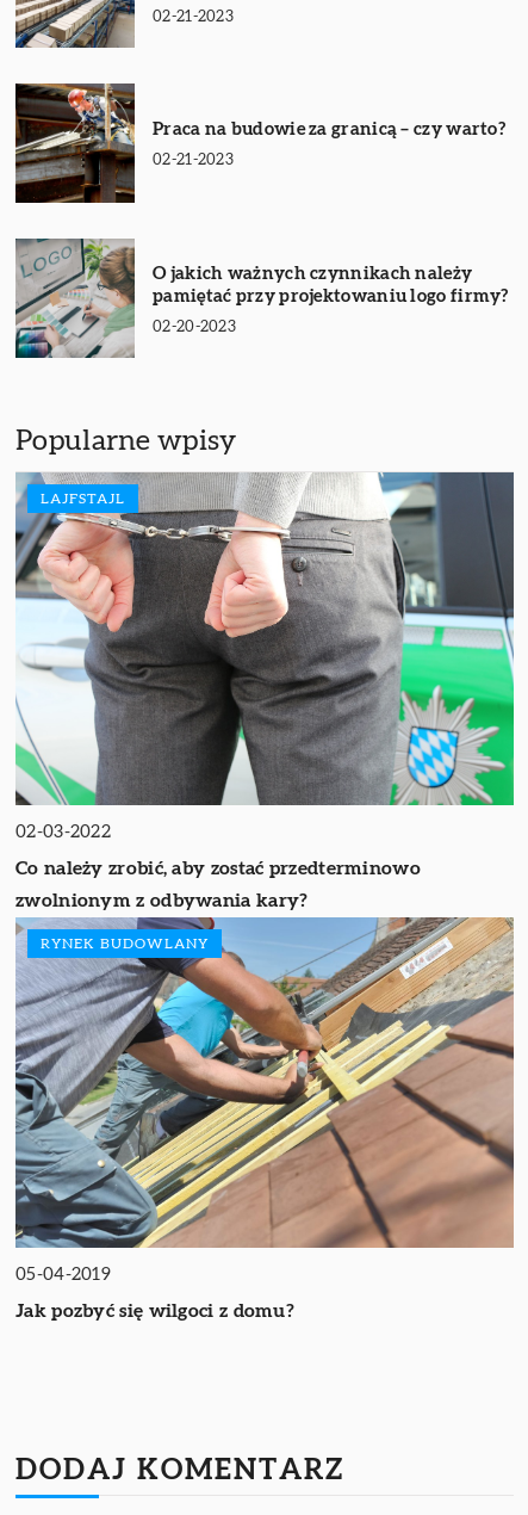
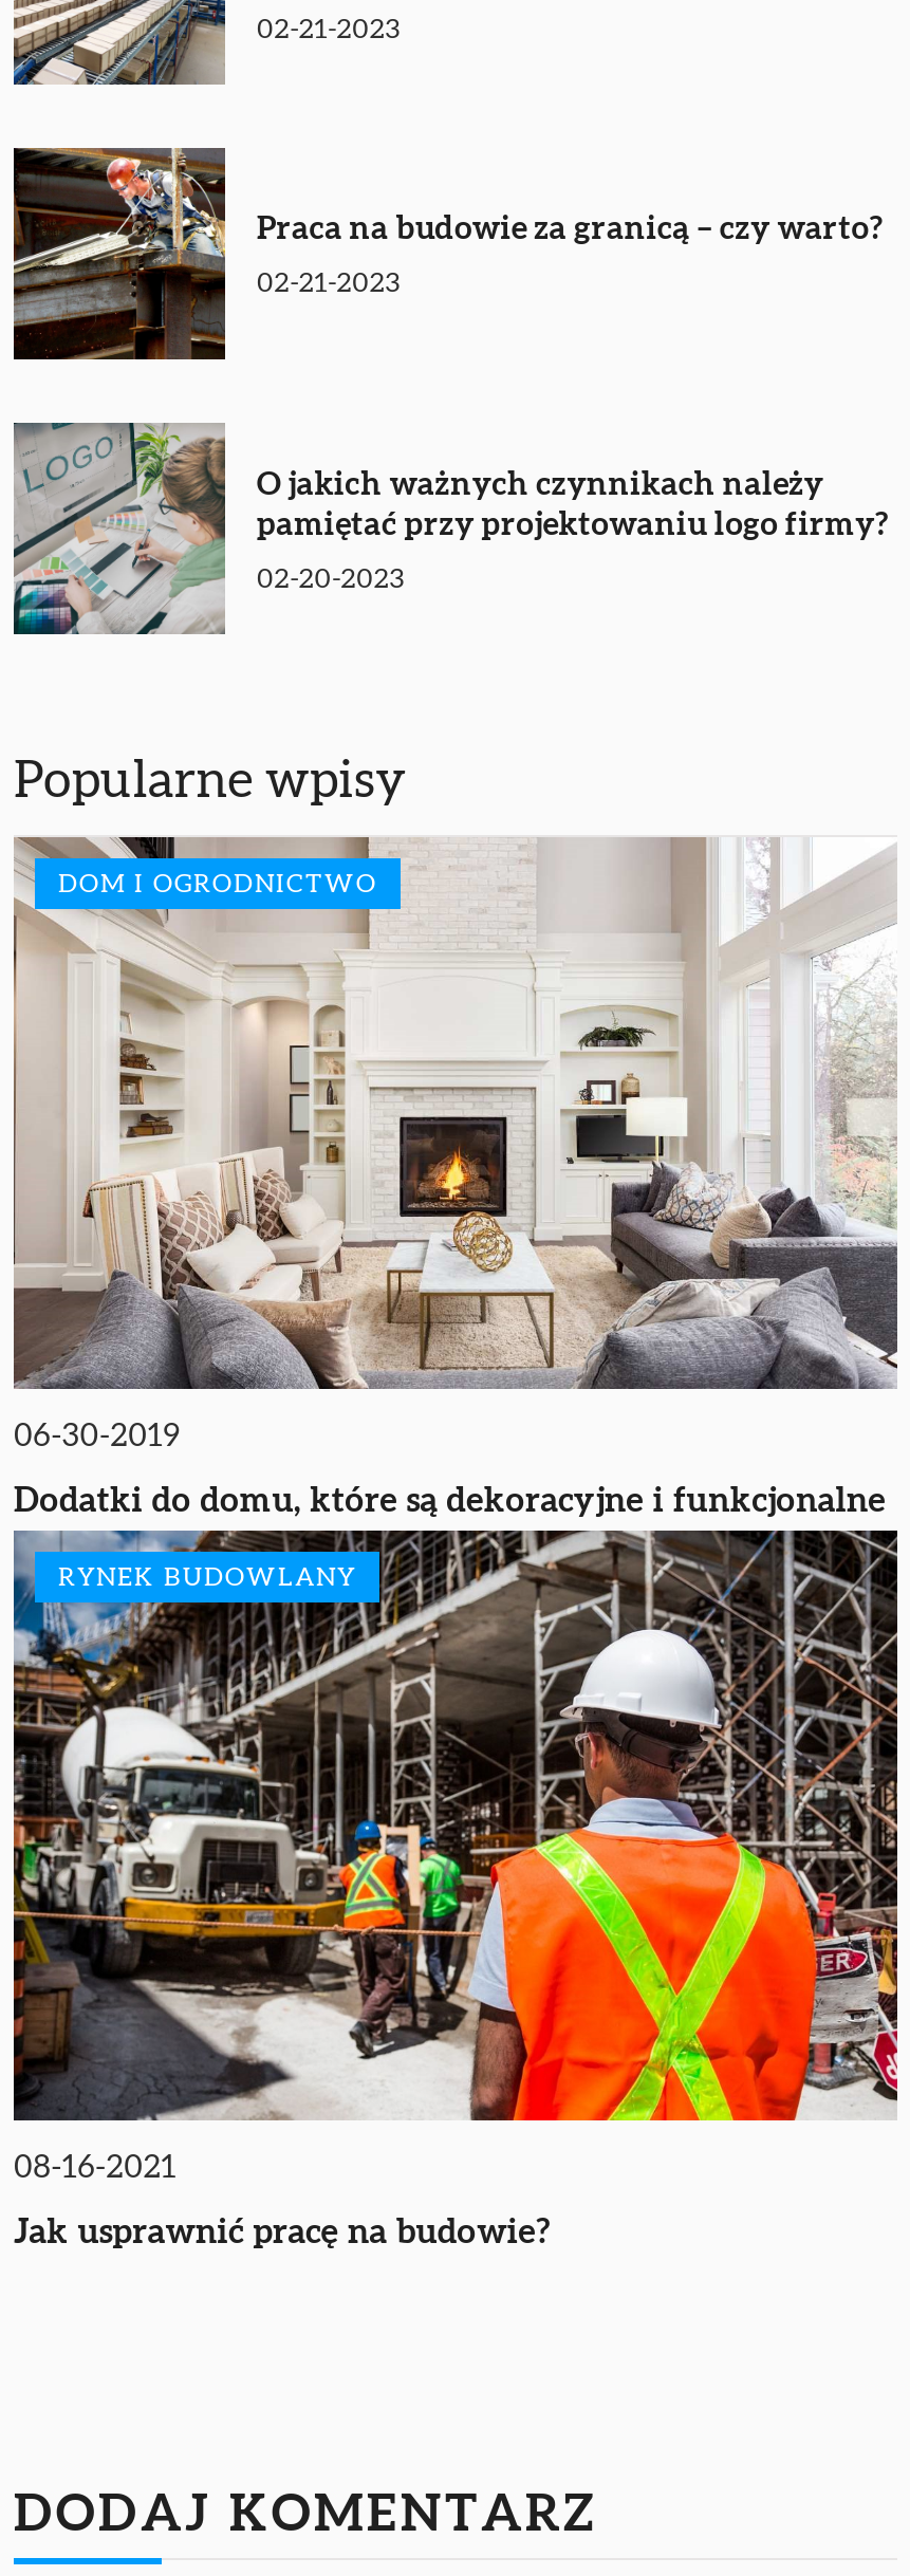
[14,471,515,806] [image] | LAJFSTAJL -> [12,837,899,1391] [image] | DOM I OGRODNICTWO
[15,823,421,910] 02-03-2022 | Co należy zrobić, aby zostać przedterminowo | zwolnionym z odbywania kary? -> [14,1422,886,1519] 06-30-2019 | Dodatki do domu, które są dekoracyjne i funkcjonalne
[14,919,515,1284] [image] | 05-04-2019 -> [12,1535,899,2184] [image] | 08-16-2021
[15,1302,294,1321] Jak pozbyć się wilgoci z domu? -> [14,2216,551,2250] Jak usprawnić pracę na budowie?

